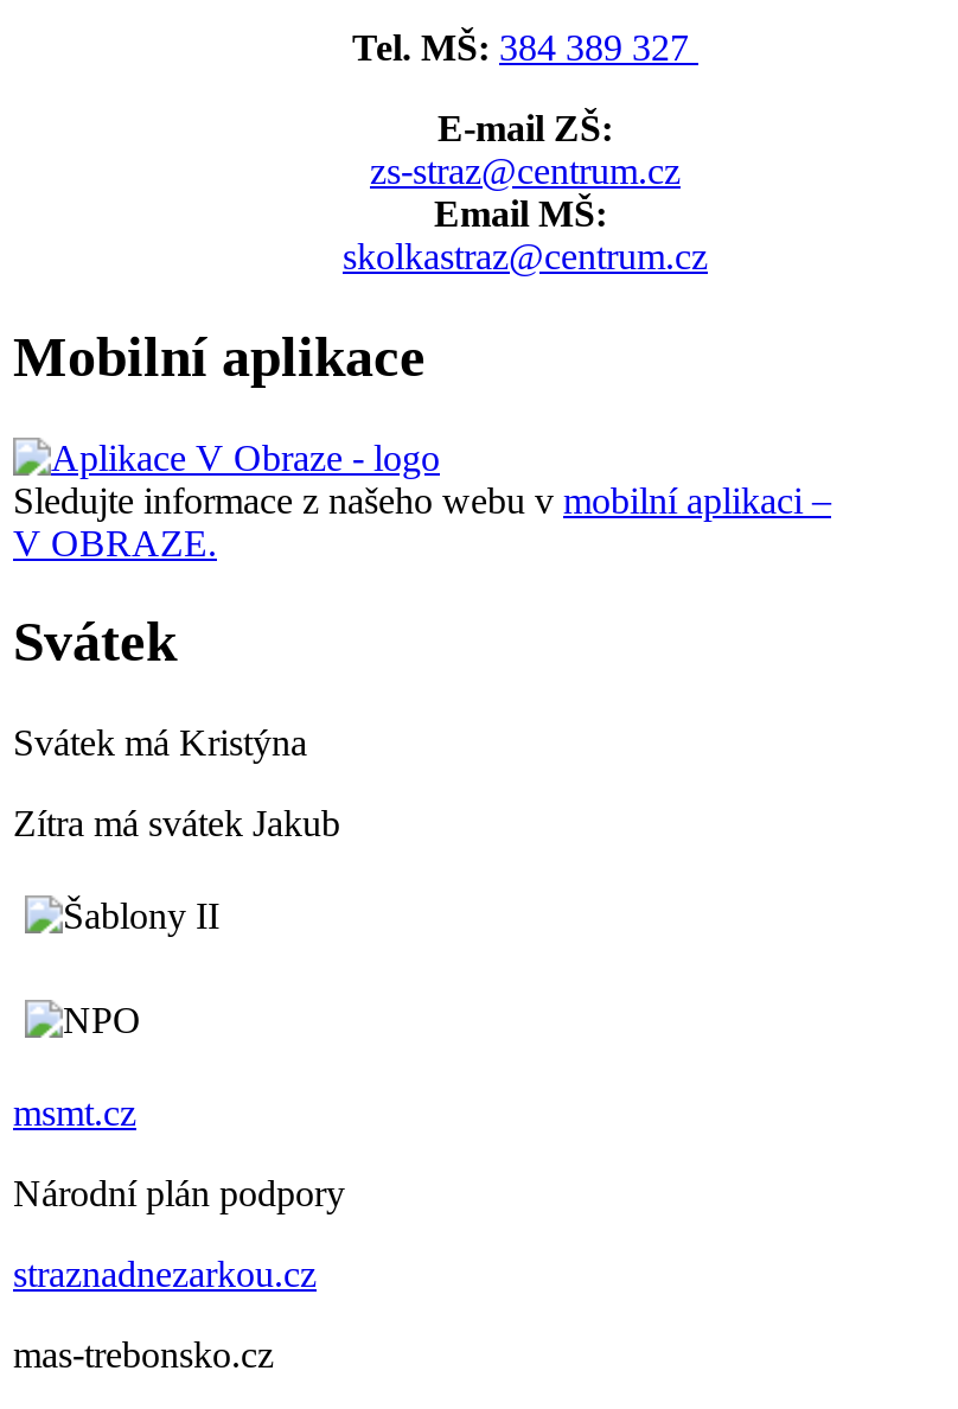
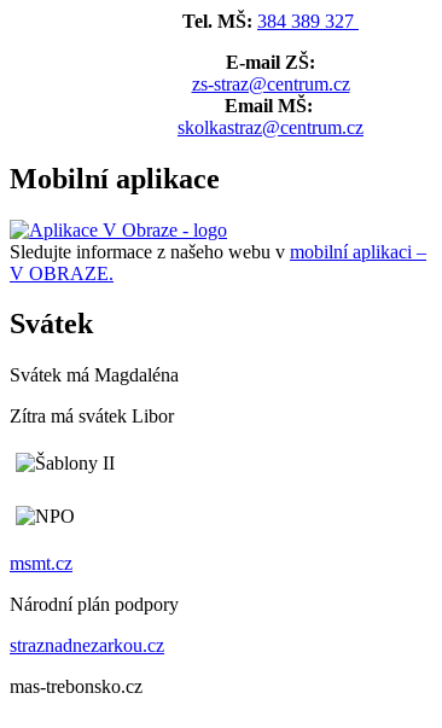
[13,723,307,764] Svátek má Kristýna -> [10,365,179,386] Svátek má Magdaléna
[13,804,340,844] Zítra má svátek Jakub -> [10,406,174,427] Zítra má svátek Libor

